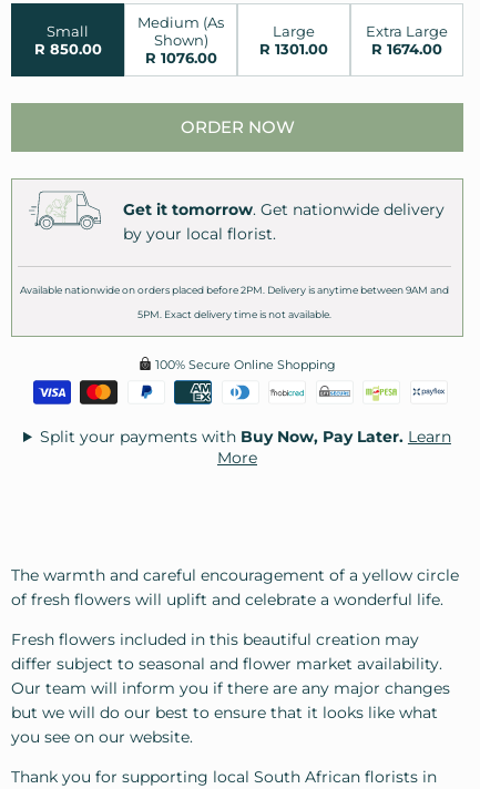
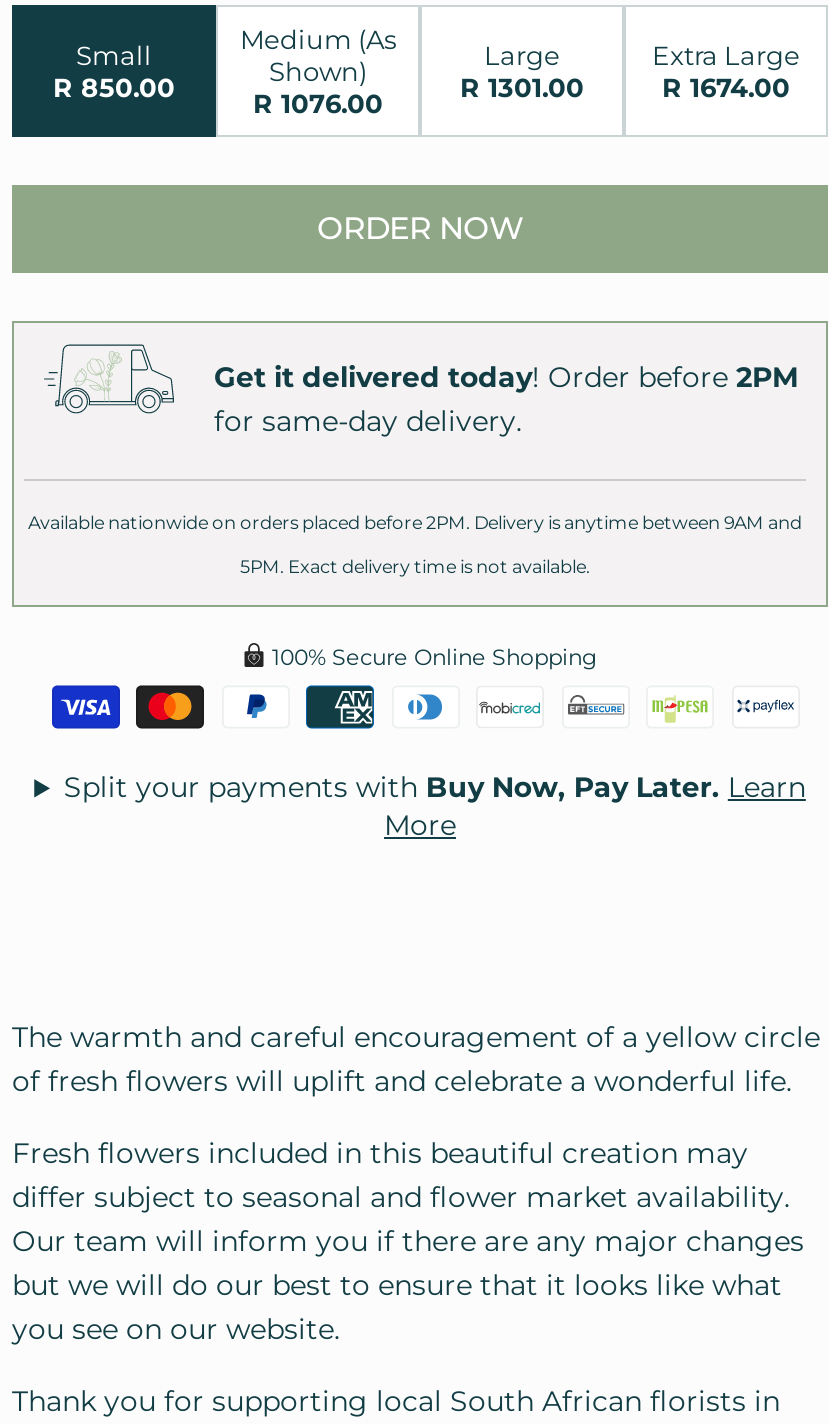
[123,199,445,243] Get it tomorrow. Get nationwide delivery | by your local florist. -> [214,359,798,439] Get it delivered today! Order before 2PM | for same-day delivery.

